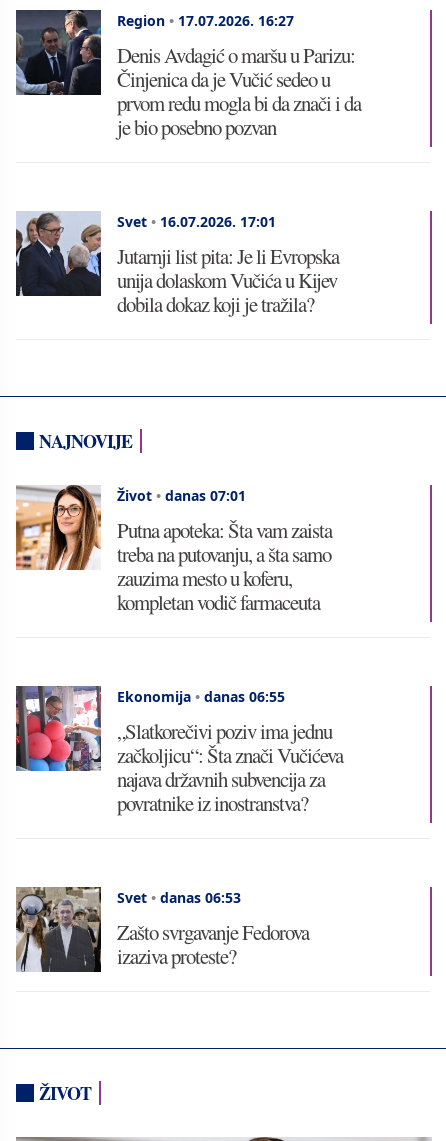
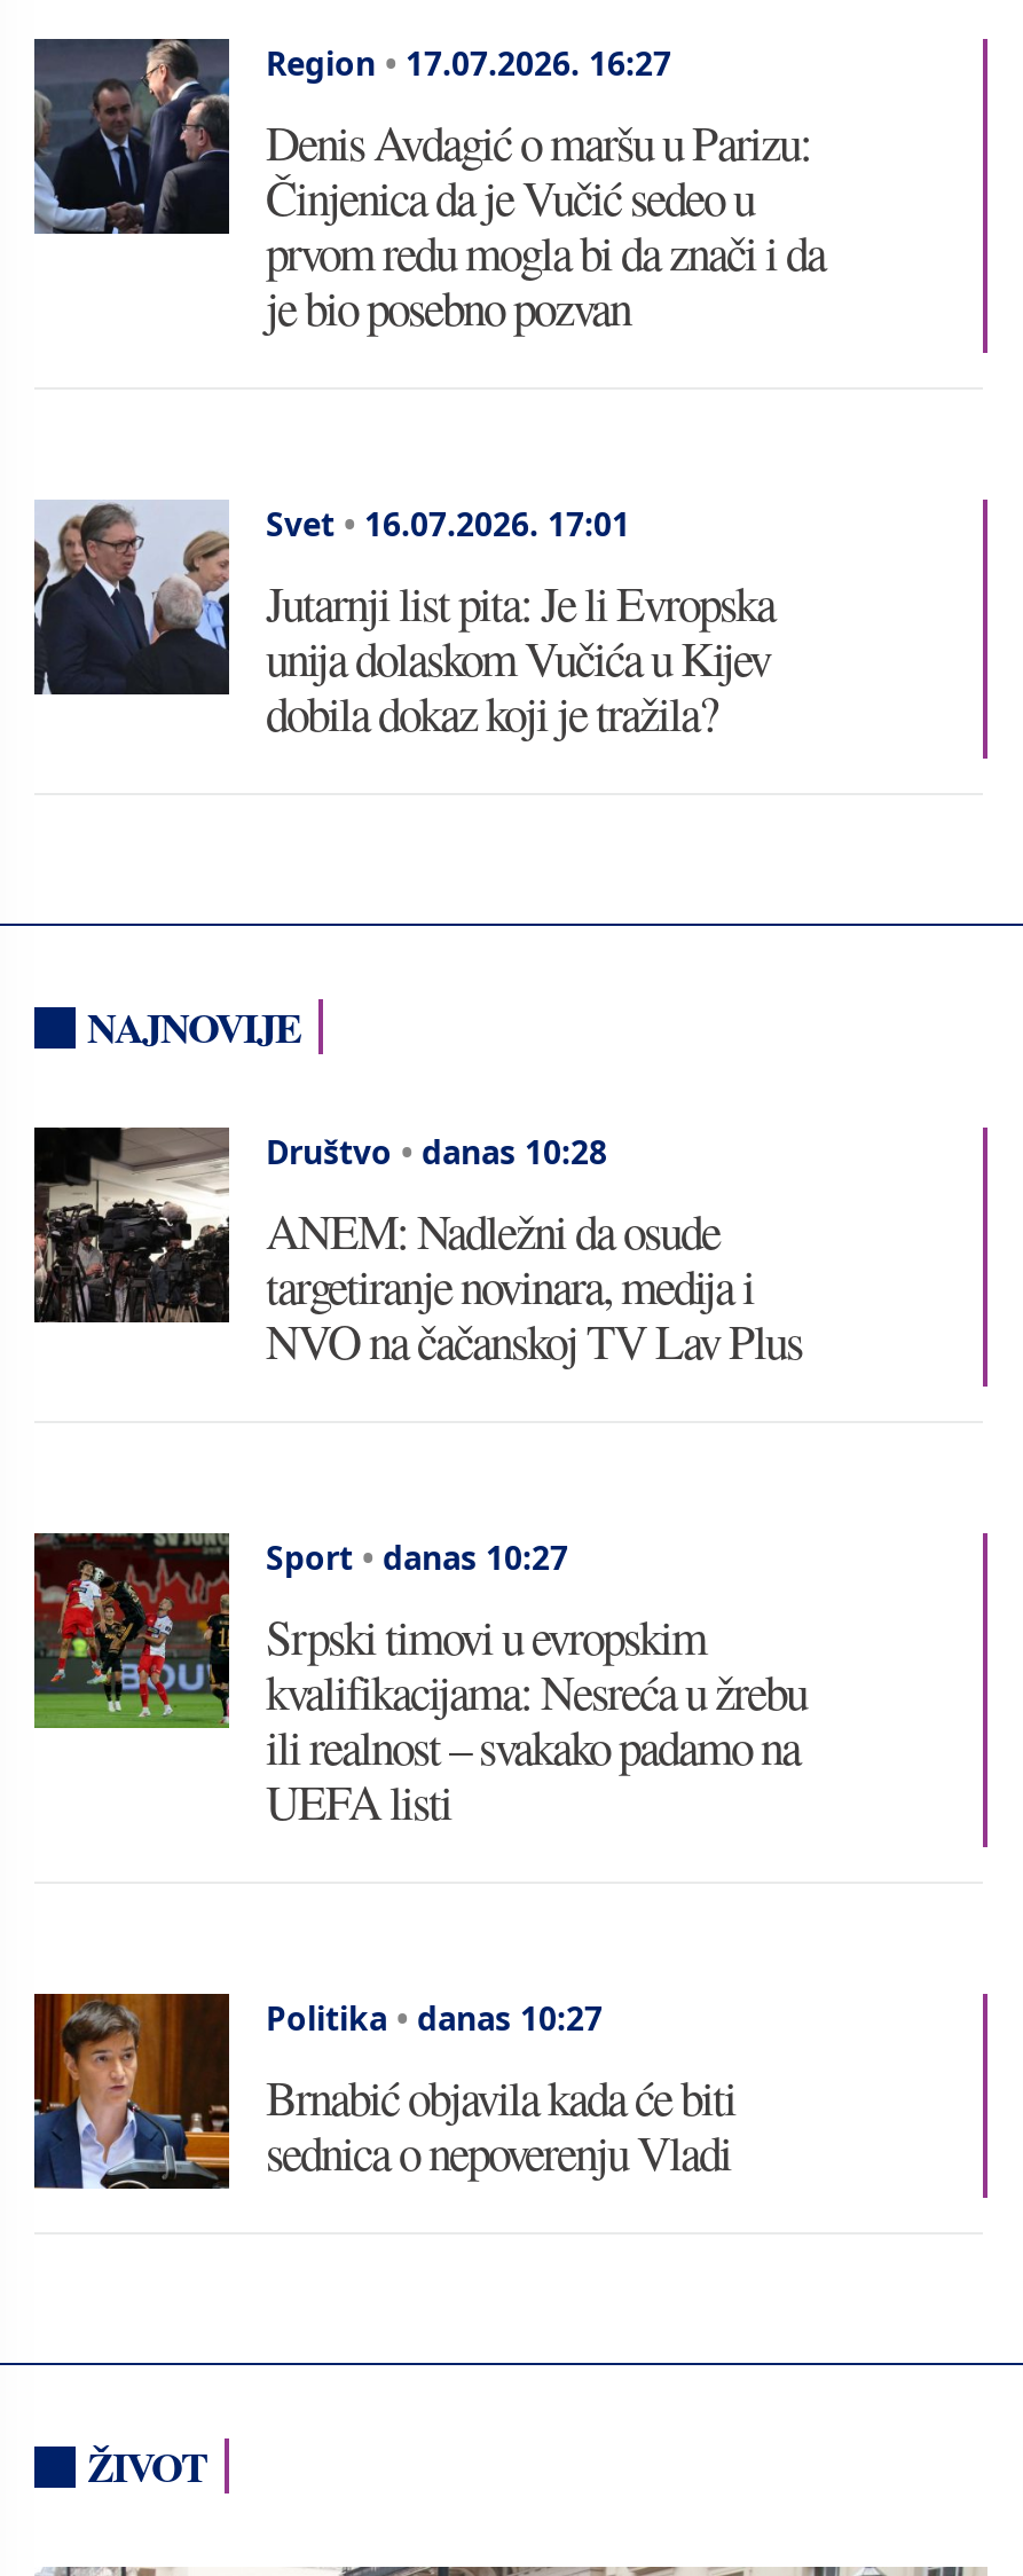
[15,485,332,616] [image] | Život • danas 07:01 | Putna apoteka: Šta vam zaista | treba na putovanju, a šta samo | zauzima mesto u koferu, | kompletan vodič farmaceuta -> [32,1125,802,1373] [image] | Društvo • danas 10:28 | ANEM: Nadležni da osude | targetiranje novinara, medija i | NVO na čačanskoj TV Lav Plus
[15,685,343,817] [image] | Ekonomija • danas 06:55 | „Slatkorečivi poziv ima jednu | začkoljicu“: Šta znači Vučićeva | najava državnih subvencija za | povratnike iz inostranstva? -> [32,1531,806,1834] [image] | Sport • danas 10:27 | Srpski timovi u evropskim | kvalifikacijama: Nesreća u žrebu | ili realnost – svakako padamo na | UEFA listi
[15,886,309,973] [image] | Svet • danas 06:53 | Zašto svrgavanje Fedorova | izaziva proteste? -> [32,1992,735,2189] [image] | Politika • danas 10:27 | Brnabić objavila kada će biti | sednica o nepoverenju Vladi

